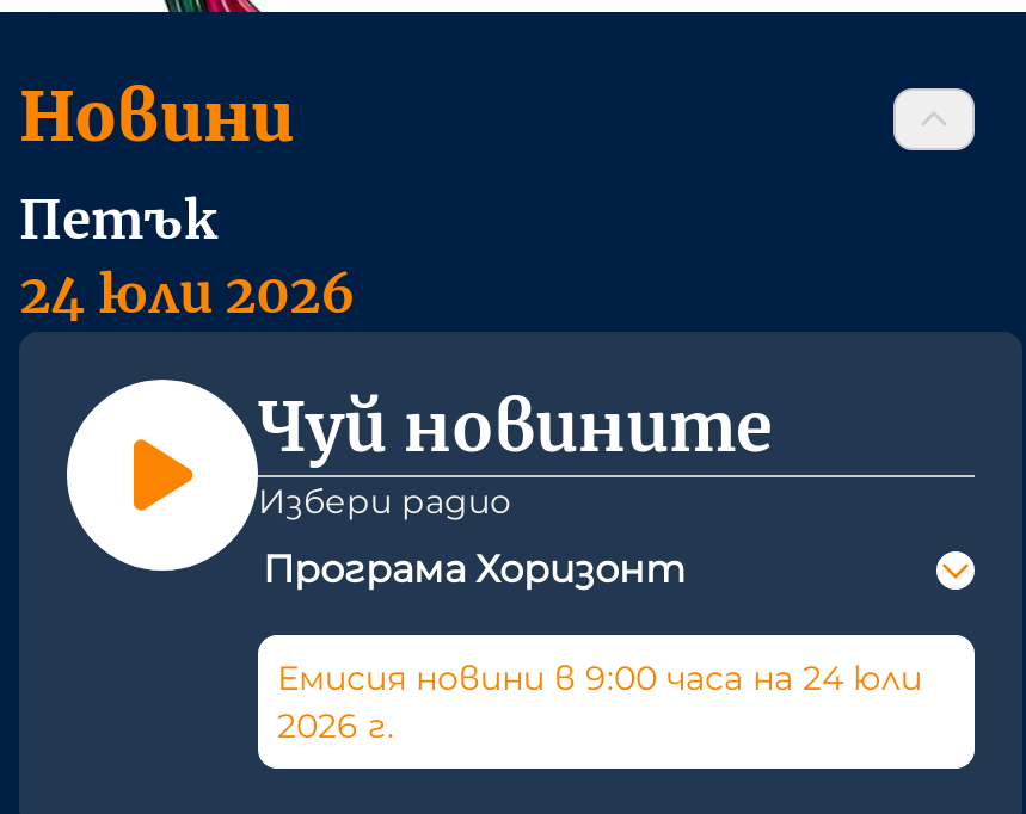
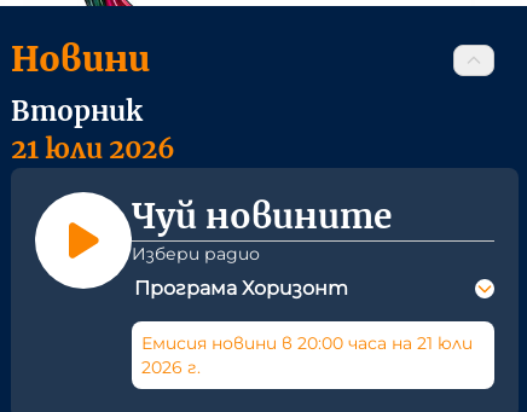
[19,186,356,327] Петък | 24 юли 2026 -> [11,94,175,166] Вторник | 21 юли 2026
[277,657,922,700] Емисия новини в 9:00 часа на 24 юли -> [141,332,473,354] Емисия новини в 20:00 часа на 21 юли

